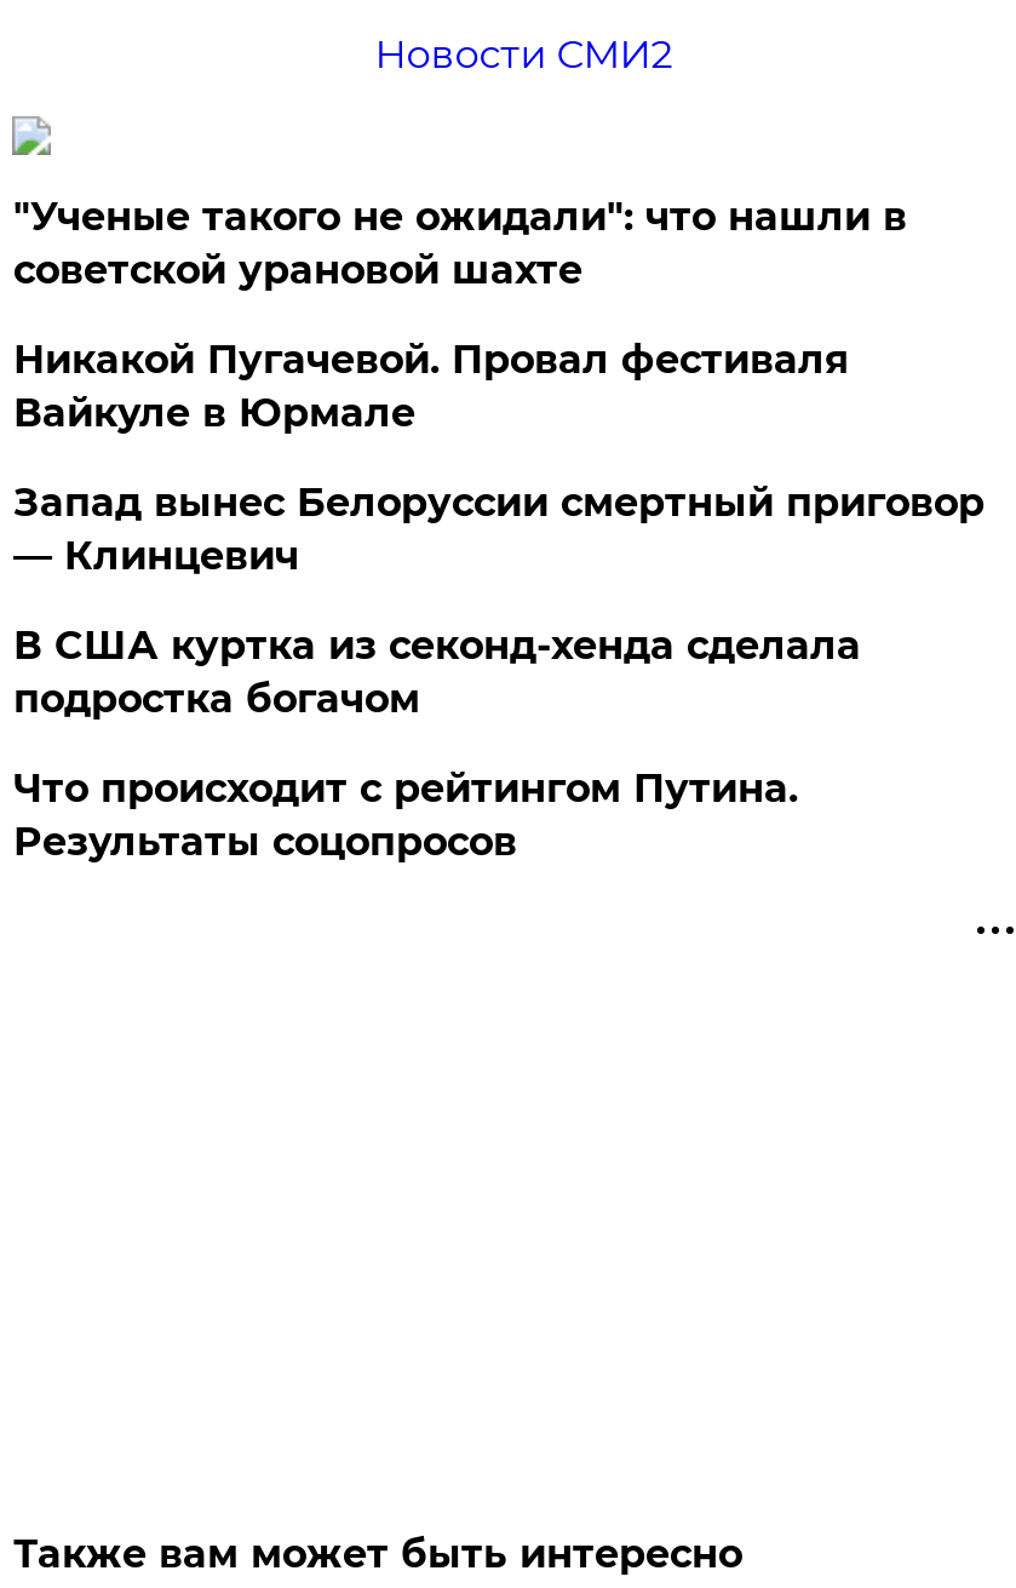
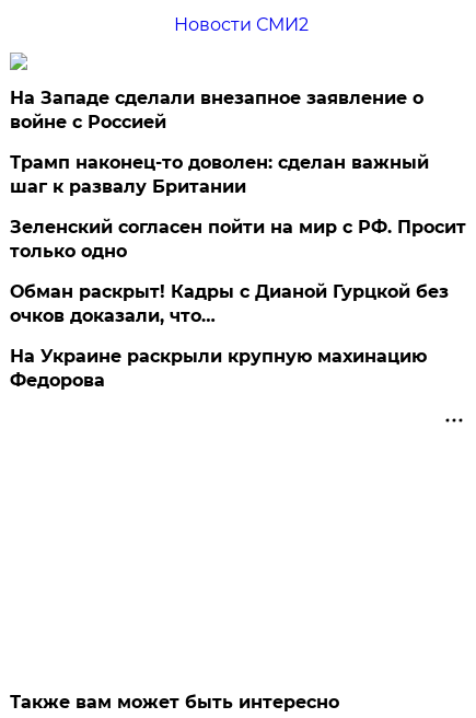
[13,194,907,293] "Ученые такого не ожидали": что нашли в | советской урановой шахте -> [10,88,424,132] На Западе сделали внезапное заявление о | войне с Россией
[13,337,849,436] Никакой Пугачевой. Провал фестиваля | Вайкуле в Юрмале -> [10,152,429,197] Трамп наконец-то доволен: сделан важный | шаг к развалу Британии
[13,480,984,579] Запад вынес Белоруссии смертный приговор | — Клинцевич -> [10,217,467,262] Зеленский согласен пойти на мир с РФ. Просит | только одно
[13,623,861,722] В США куртка из секонд-хенда сделала | подростка богачом -> [10,281,449,326] Обман раскрыт! Кадры с Дианой Гурцкой без | очков доказали, что…
[13,766,798,865] Что происходит с рейтингом Путина. | Результаты соцопросов -> [10,346,427,391] На Украине раскрыли крупную махинацию | Федорова

